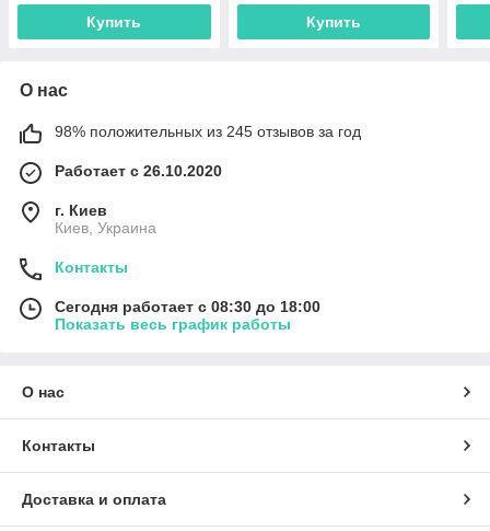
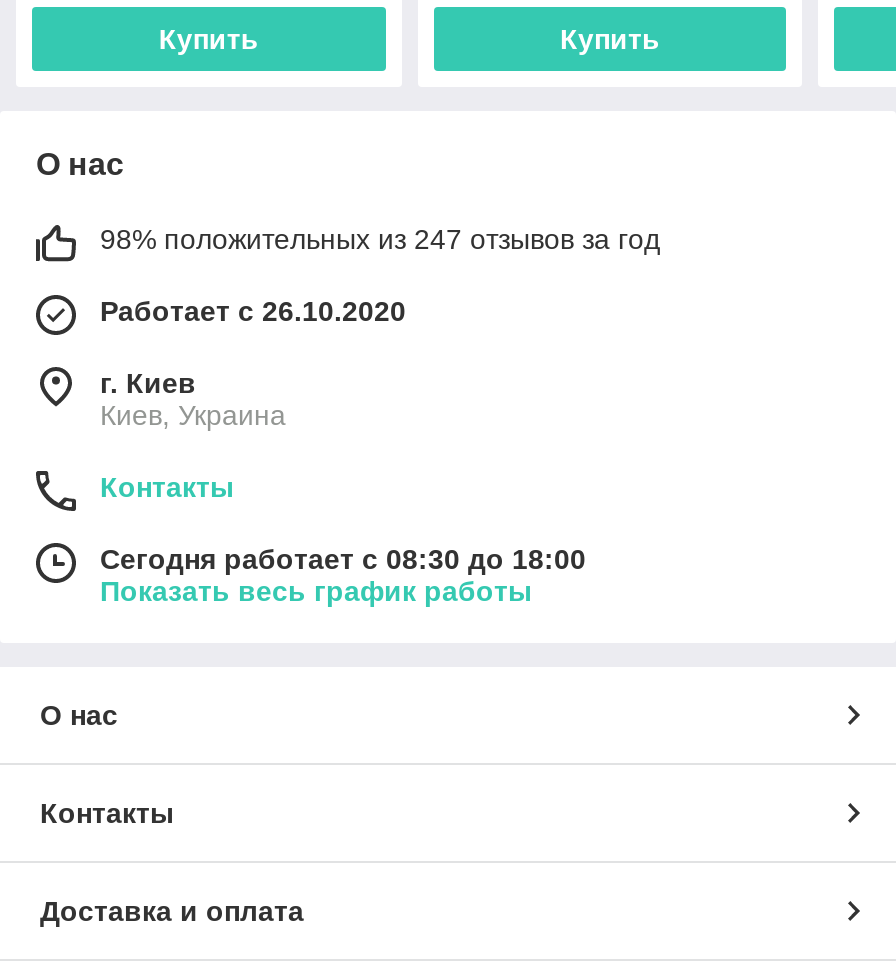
[55,123,361,140] 98% положительных из 245 отзывов за год -> [100,223,660,255] 98% положительных из 247 отзывов за год

